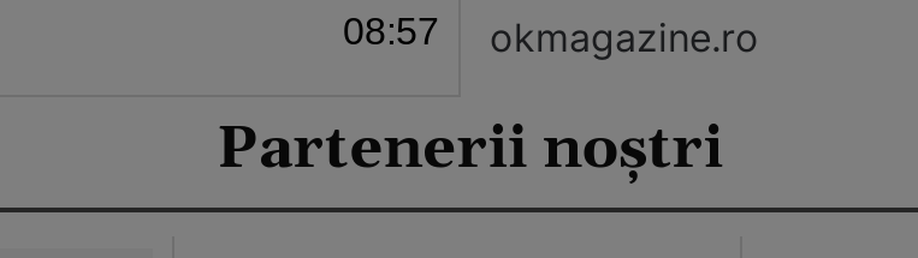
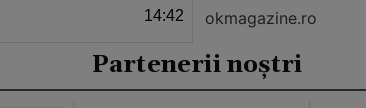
[343,11,759,61] 08:57 okmagazine.ro -> [144,7,317,28] 14:42 okmagazine.ro

